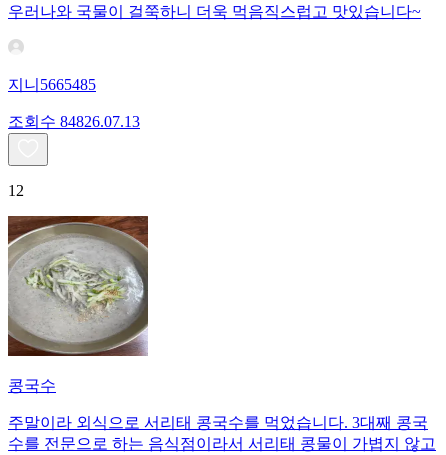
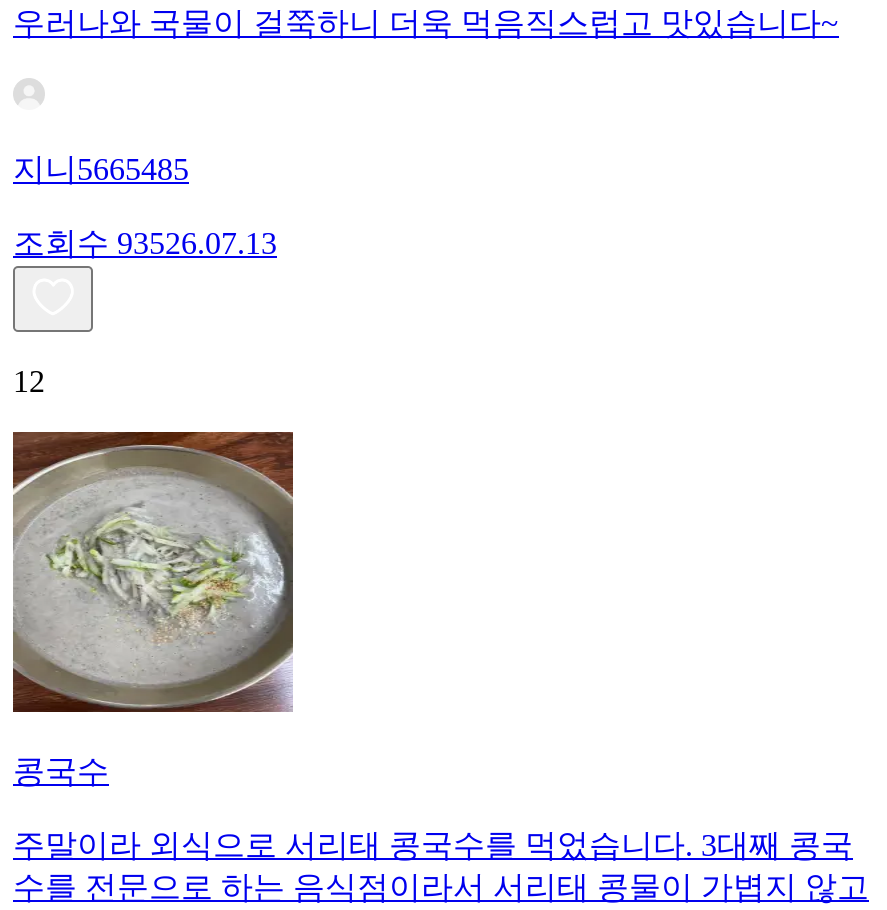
[8,113,140,130] 조회수 84826.07.13 -> [13,226,277,260] 조회수 93526.07.13

